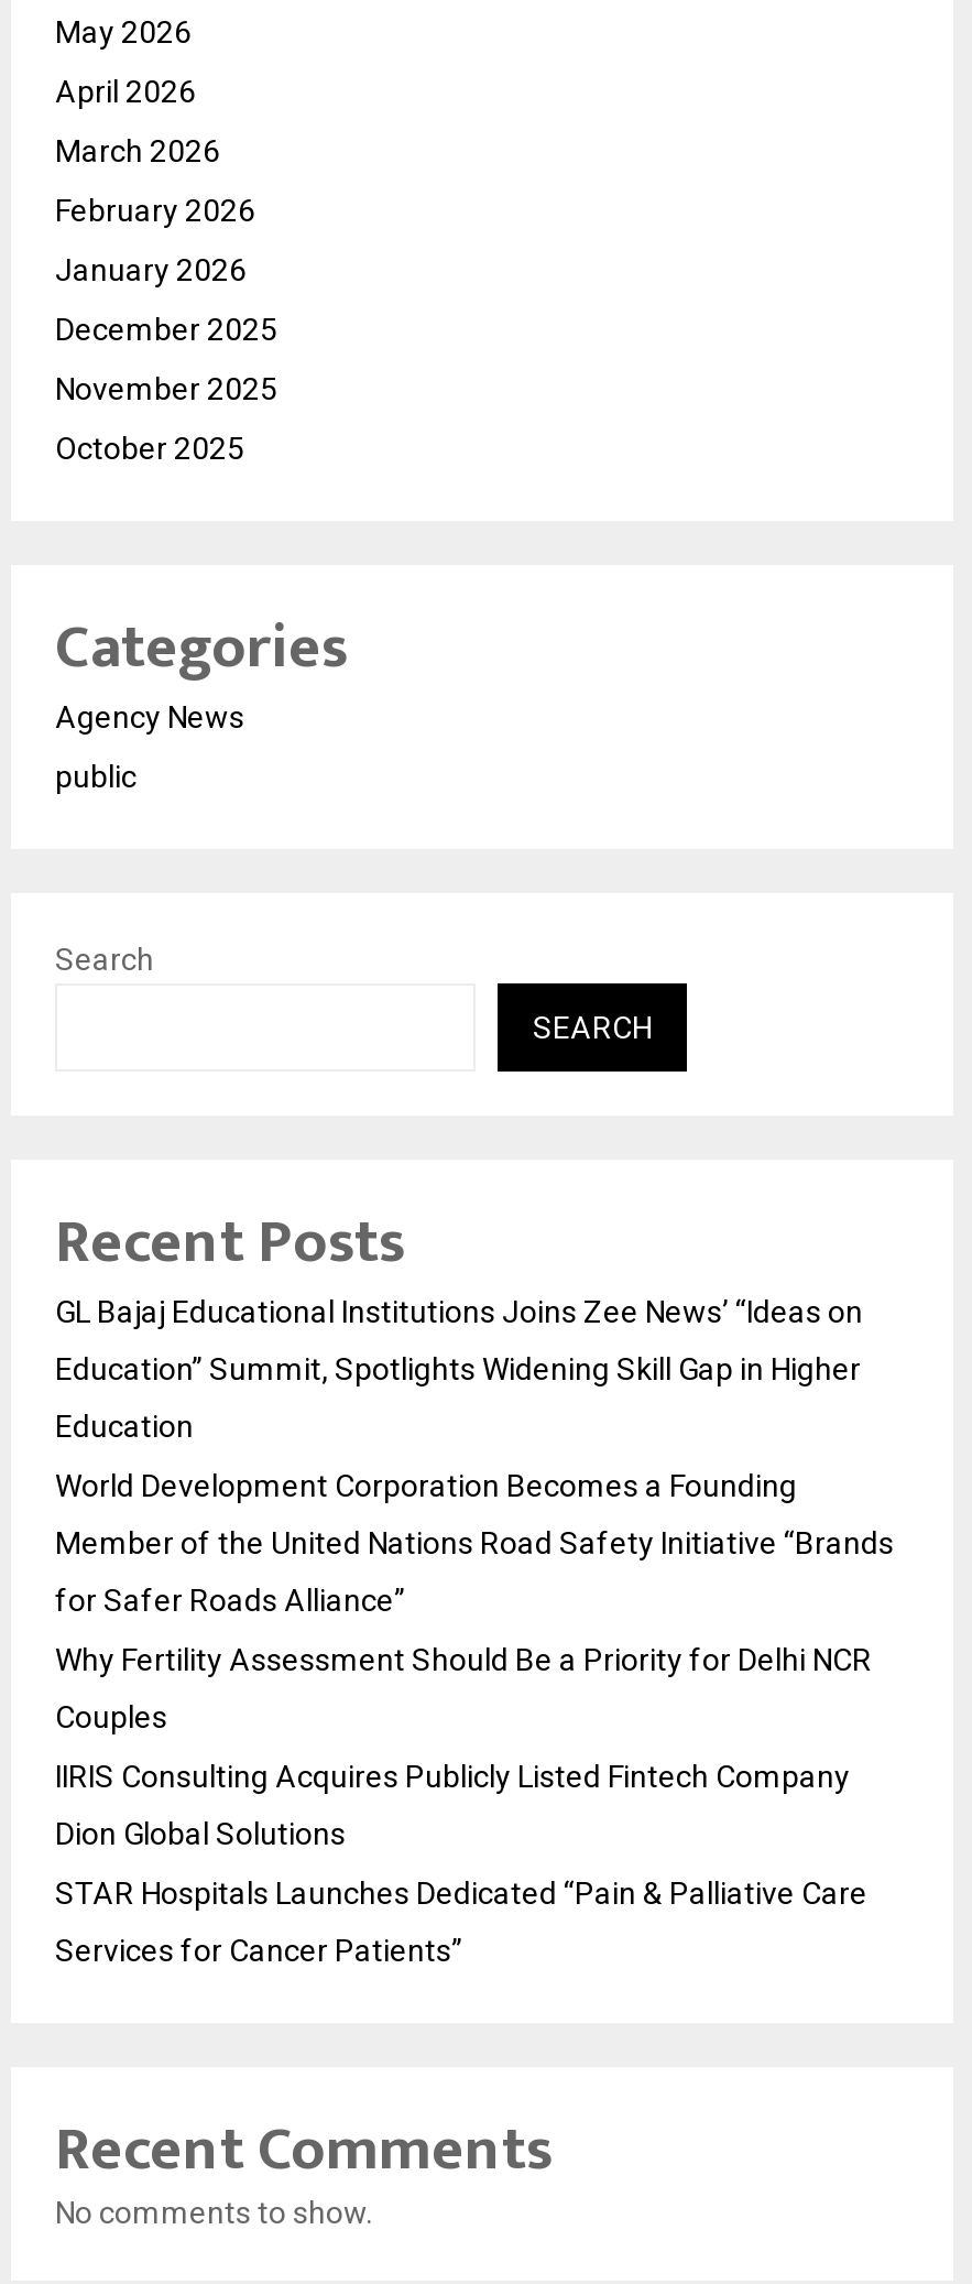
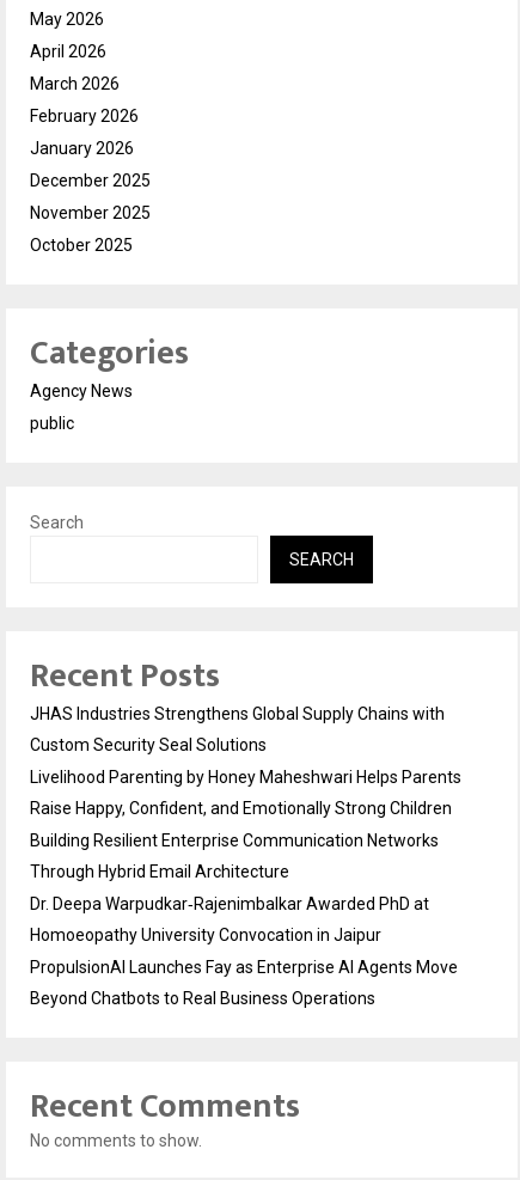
[55,1293,894,1967] GL Bajaj Educational Institutions Joins Zee News’ “Ideas on | Education” Summit, Spotlights Widening Skill Gap in Higher | Education | World Development Corporation Becomes a Founding | Member of the United Nations Road Safety Initiative “Brands | for Safer Roads Alliance” | Why Fertility Assessment Should Be a Priority for Delhi NCR | Couples | IIRIS Consulting Acquires Publicly Listed Fintech Company | Dion Global Solutions | STAR Hospitals Launches Dedicated “Pain & Palliative Care | Services for Cancer Patients” -> [30,704,461,1007] JHAS Industries Strengthens Global Supply Chains with | Custom Security Seal Solutions | Livelihood Parenting by Honey Maheshwari Helps Parents | Raise Happy, Confident, and Emotionally Strong Children | Building Resilient Enterprise Communication Networks | Through Hybrid Email Architecture | Dr. Deepa Warpudkar‑Rajenimbalkar Awarded PhD at | Homoeopathy University Convocation in Jaipur | PropulsionAI Launches Fay as Enterprise AI Agents Move | Beyond Chatbots to Real Business Operations

